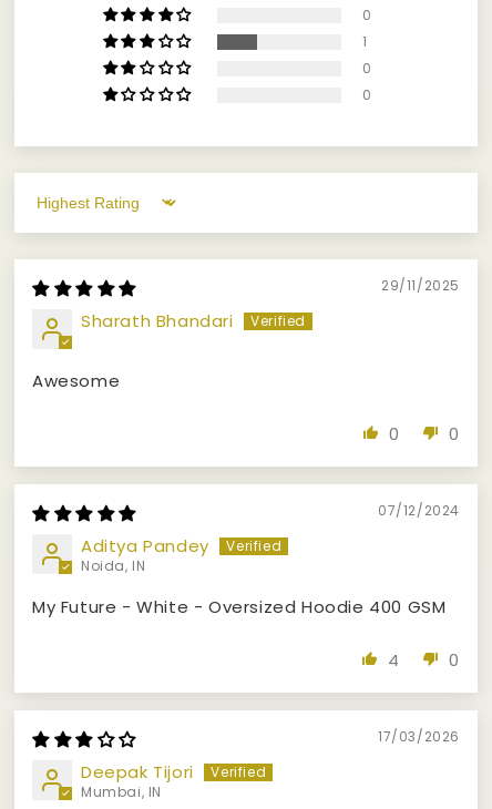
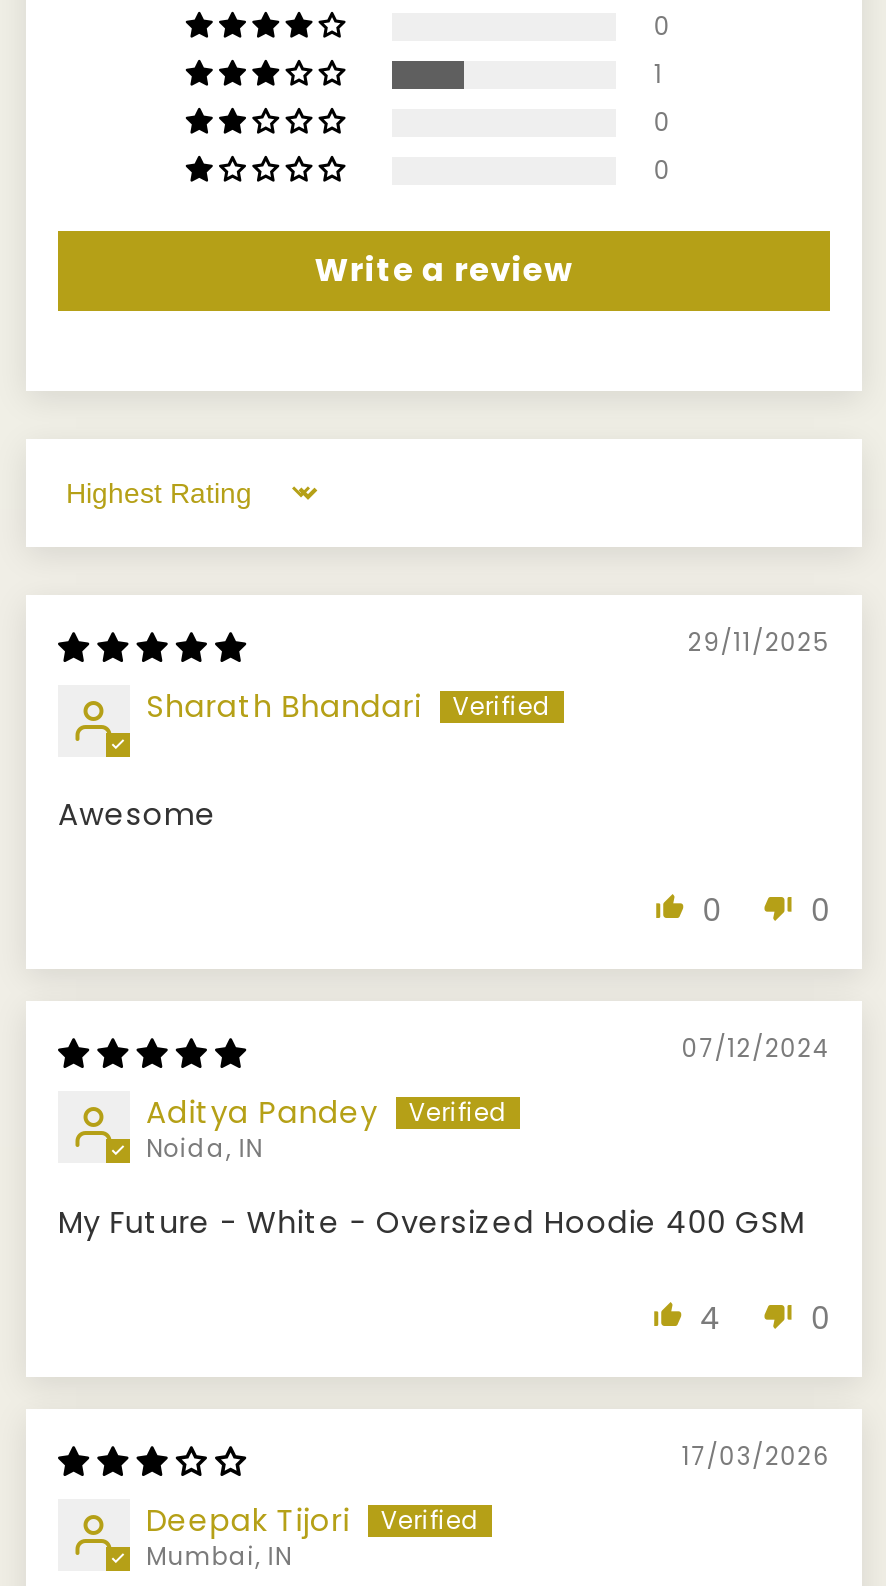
none -> [315,246,573,292] Write a review

